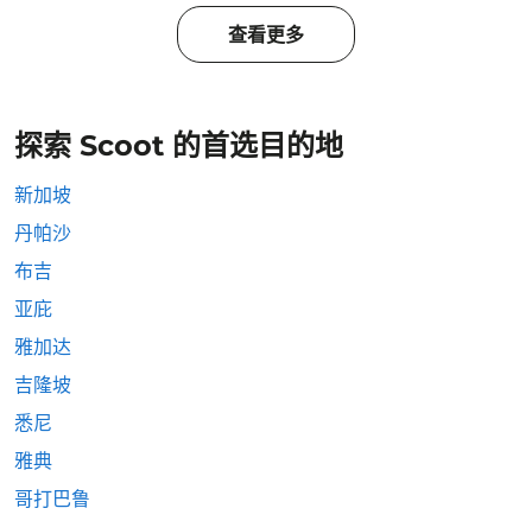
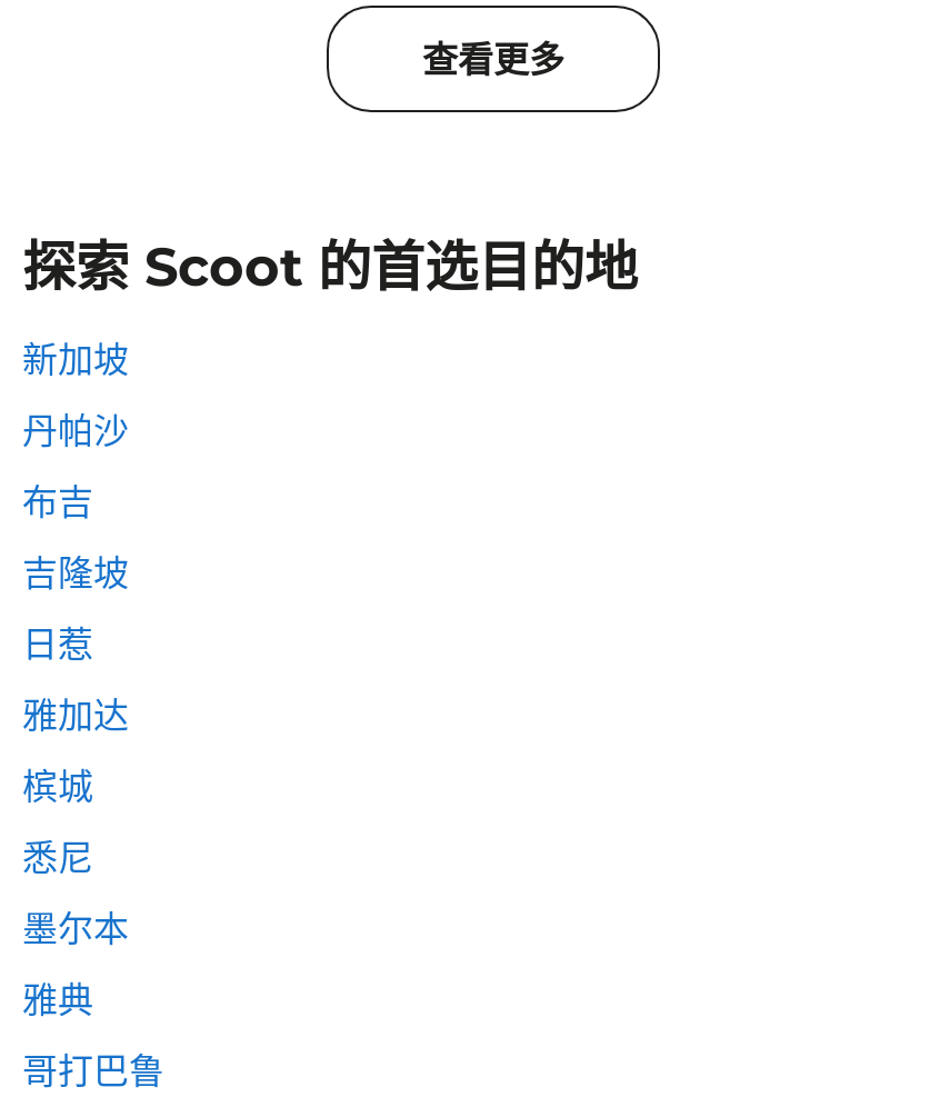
[14,298,52,320] 亚庇 -> [22,552,129,666] 吉隆坡 | 日惹
[14,374,71,396] 吉隆坡 -> [22,766,93,808] 槟城
none -> [22,908,129,950] 墨尔本

